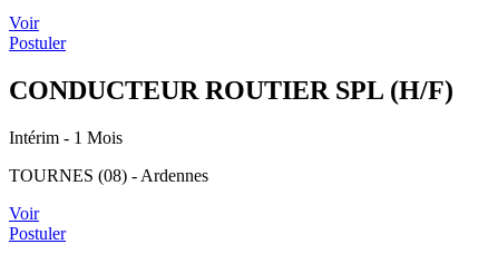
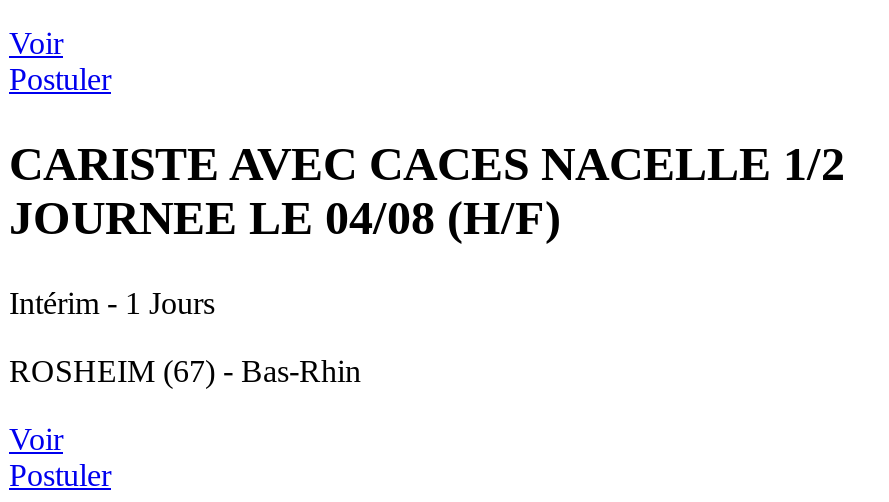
[9,75,453,104] CONDUCTEUR ROUTIER SPL (H/F) -> [9,137,845,243] CARISTE AVEC CACES NACELLE 1/2 | JOURNEE LE 04/08 (H/F)
[9,128,123,147] Intérim - 1 Mois -> [9,285,215,319] Intérim - 1 Jours
[9,166,208,184] TOURNES (08) - Ardennes -> [9,353,361,387] ROSHEIM (67) - Bas-Rhin

